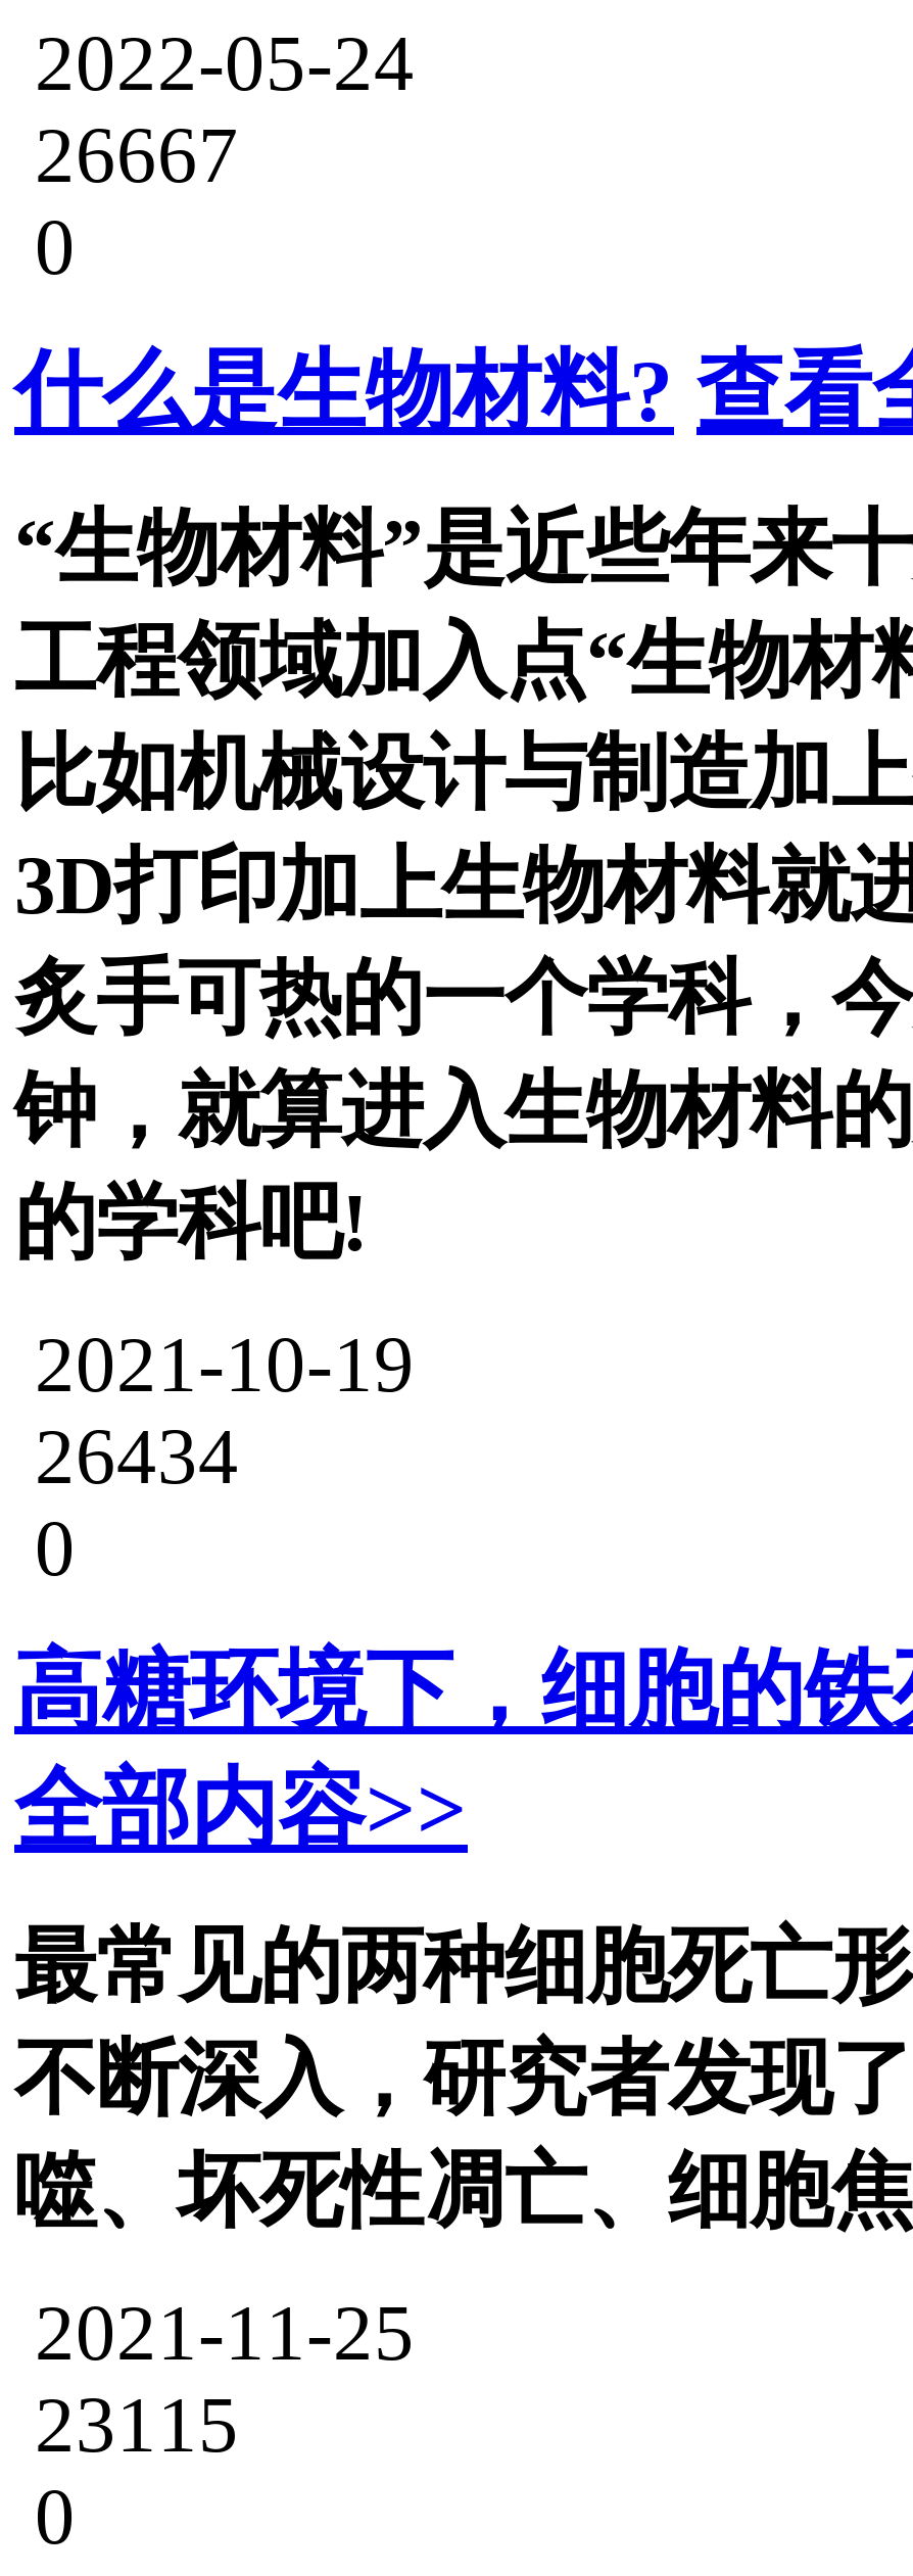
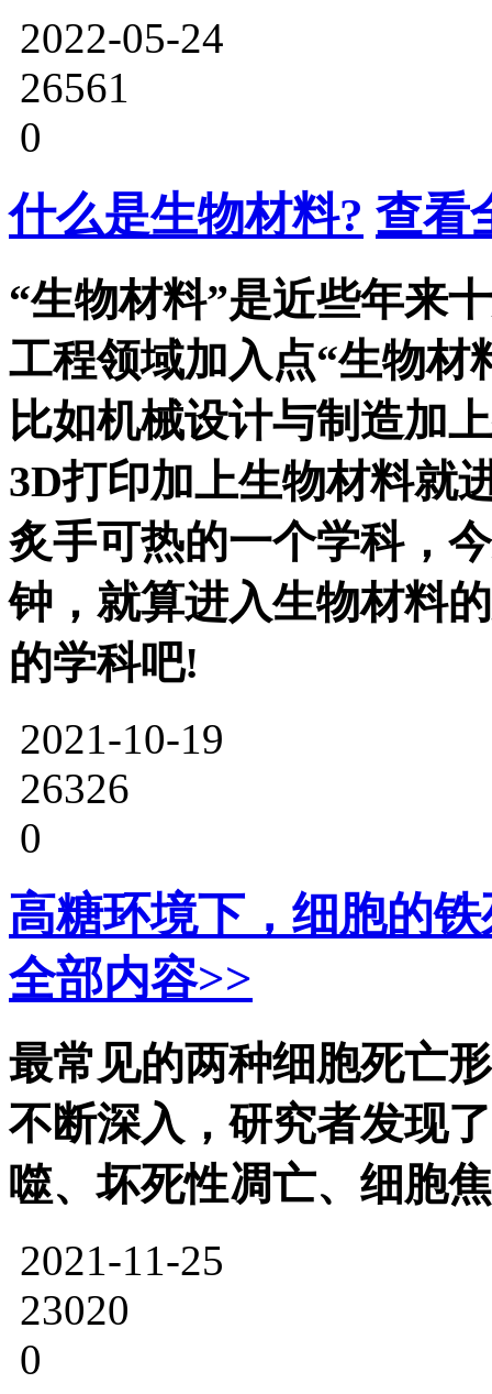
[14,110,239,198] 26667 -> [9,64,130,111] 26561
[14,1411,239,1499] 26434 -> [9,764,130,812] 26326
[14,2380,239,2468] 23115 -> [9,1286,130,1334] 23020

